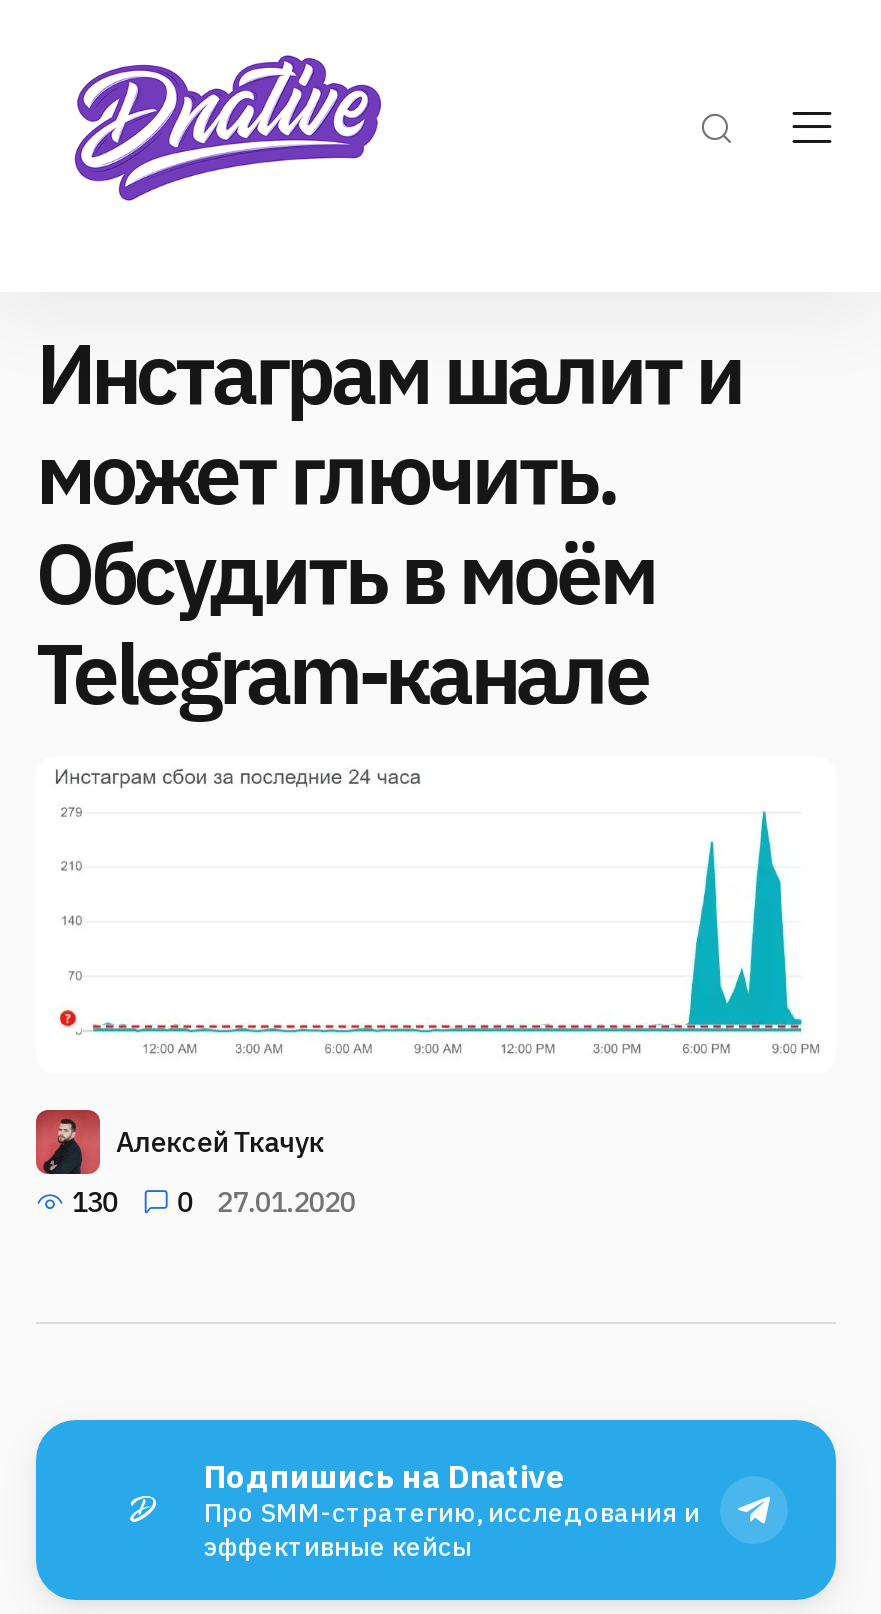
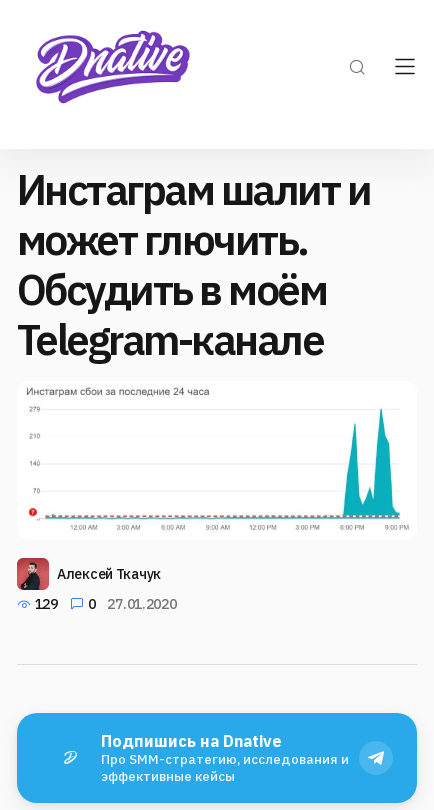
[71,1185,355,1221] 130 0 27.01.2020 -> [35,595,177,613] 129 0 27.01.2020

